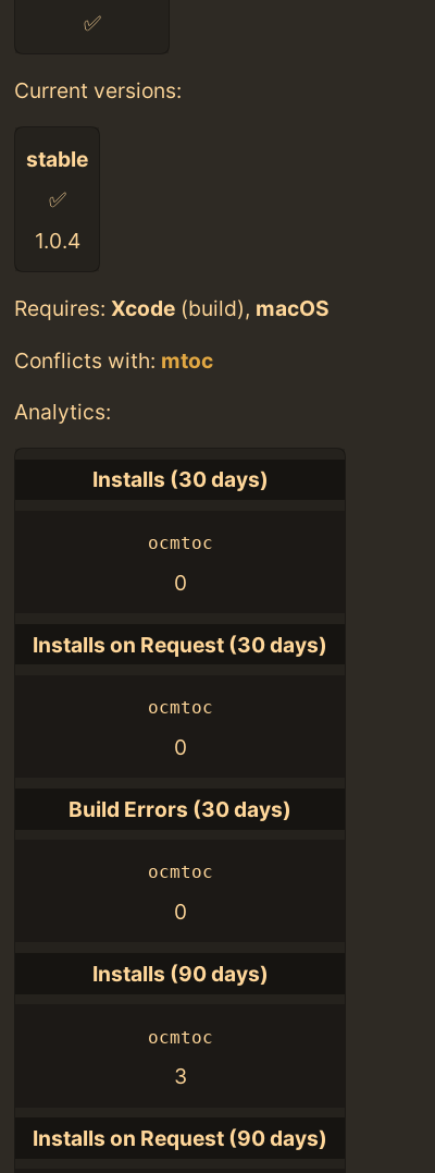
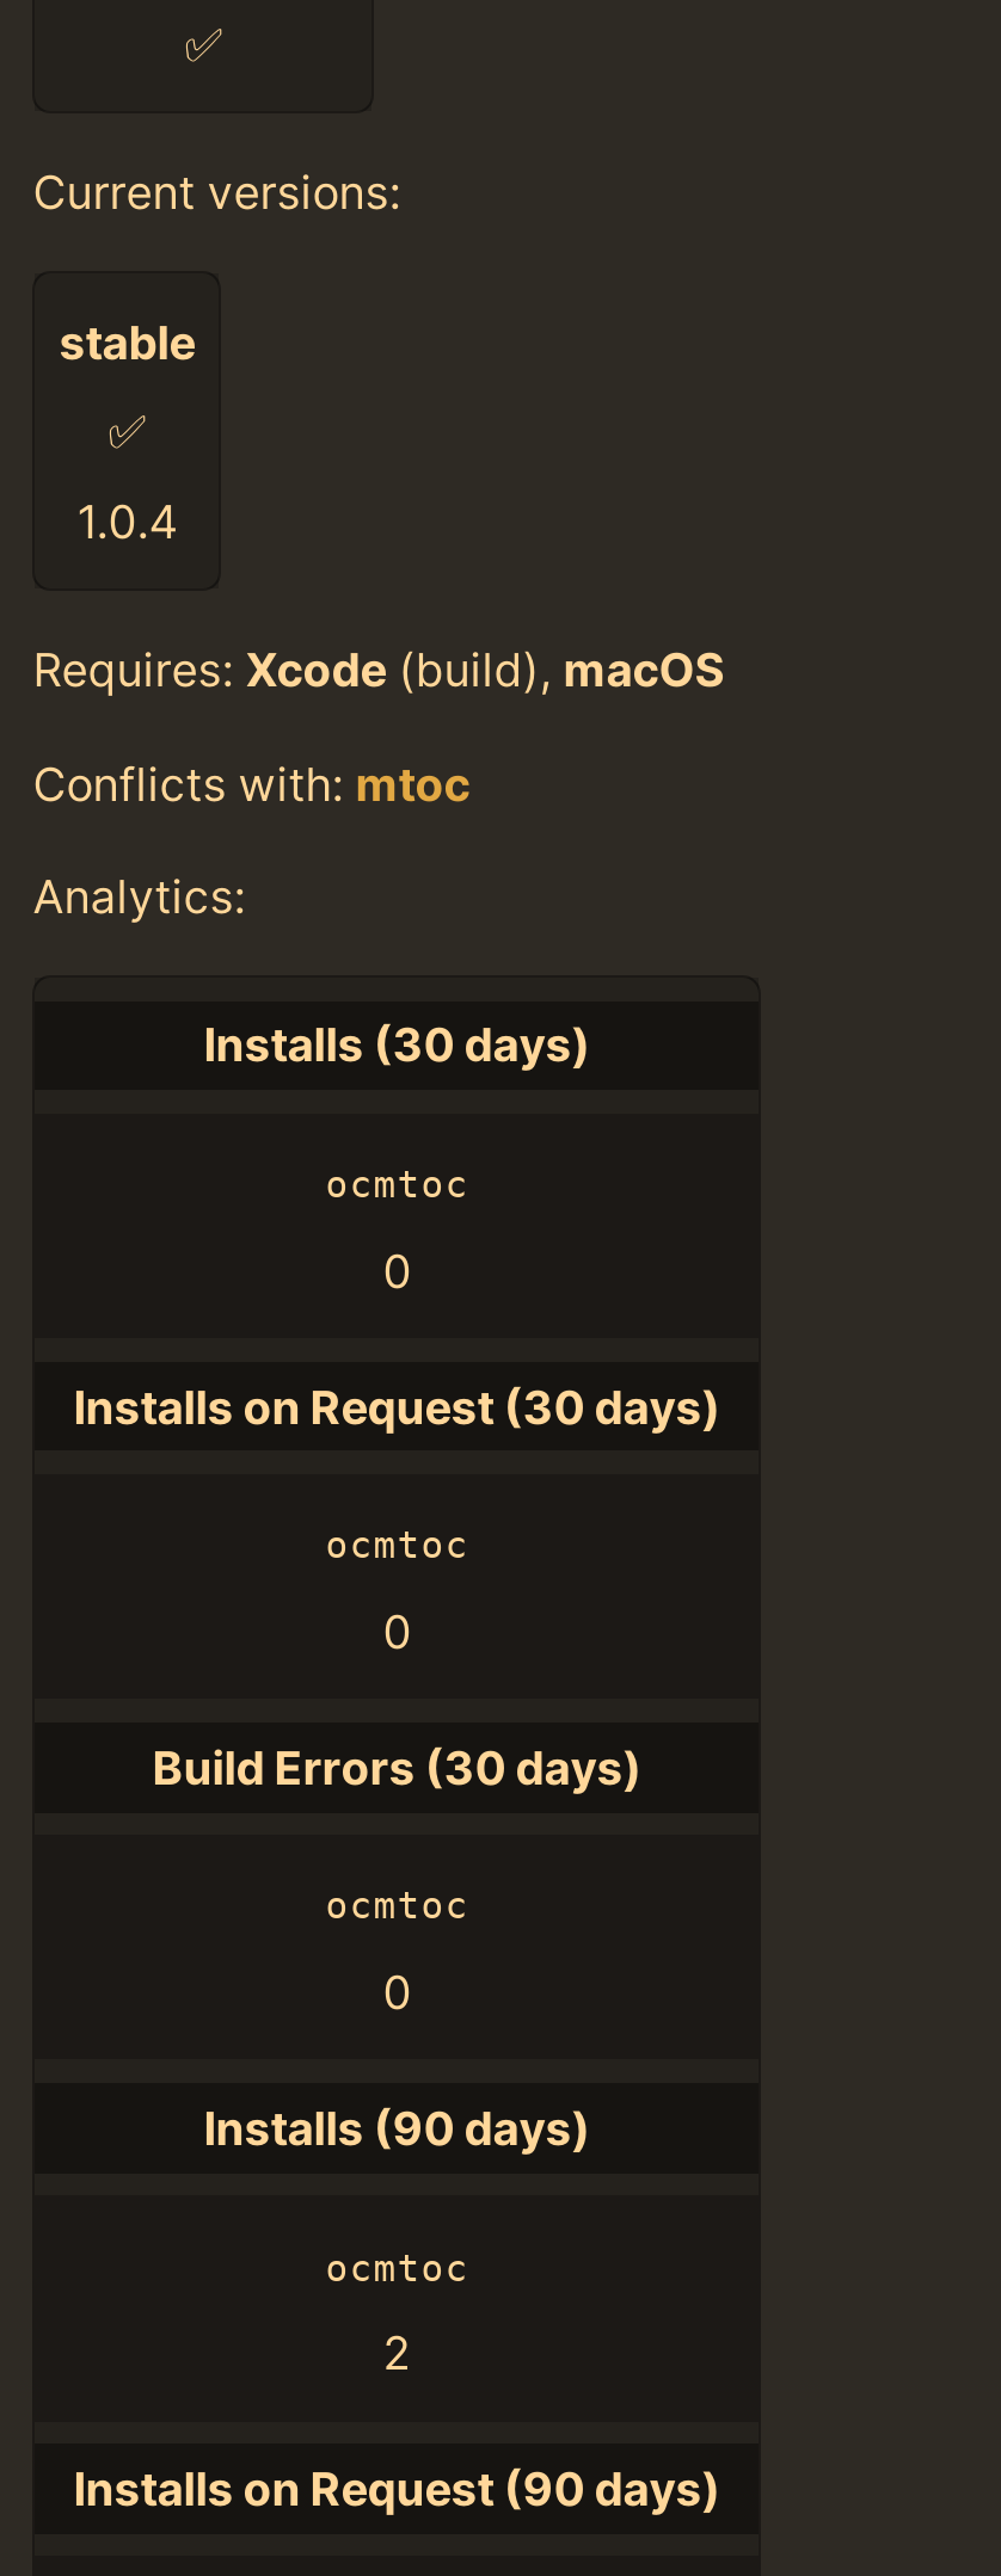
[174,1063,187,1089] 3 -> [383,2325,411,2382] 2

